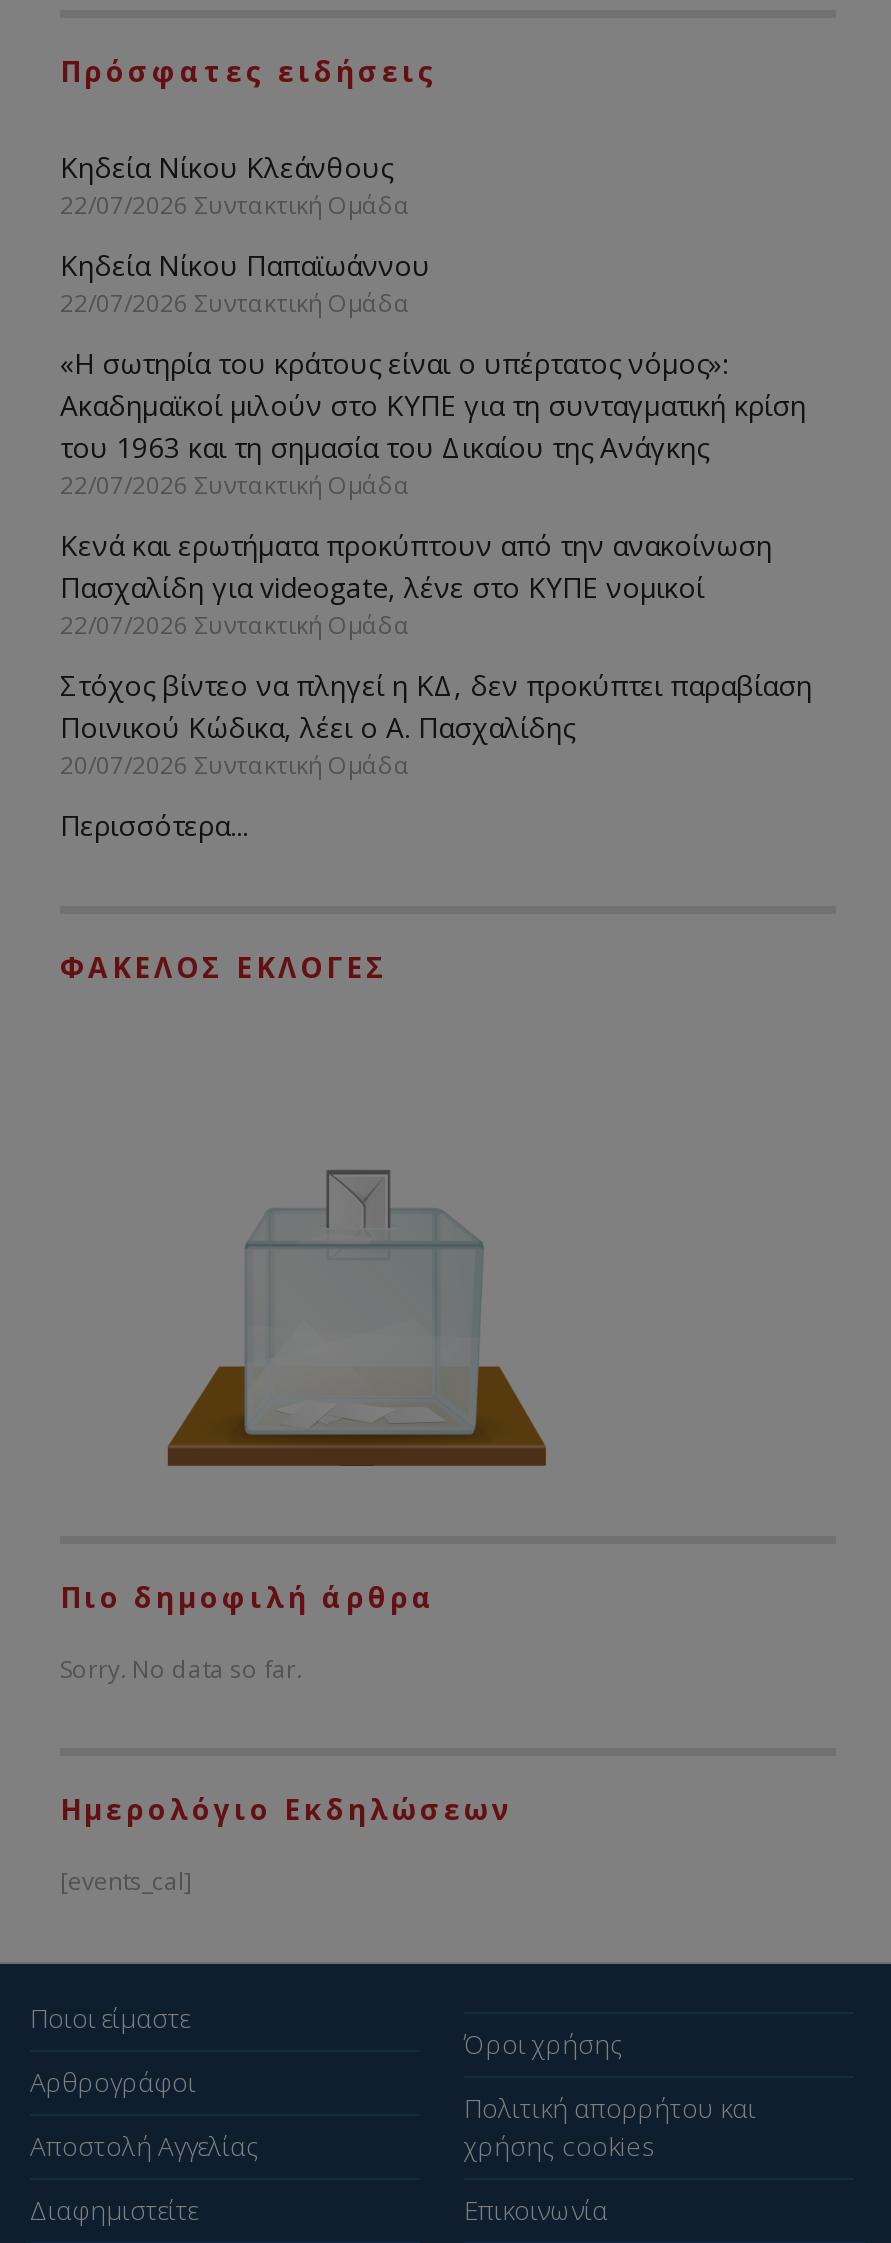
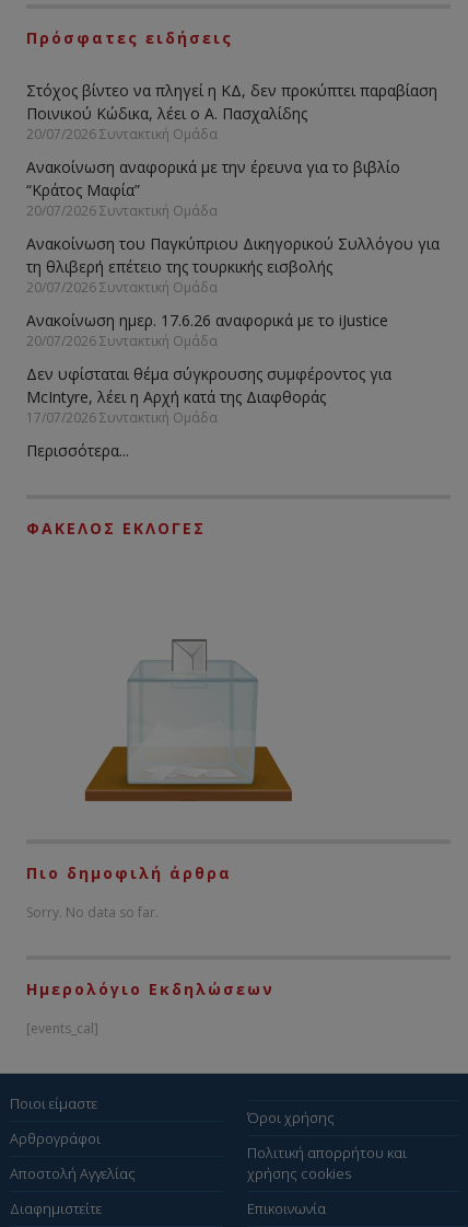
[60,149,806,643] Κηδεία Νίκου Κλεάνθους | 22/07/2026 Συντακτική Ομάδα | Κηδεία Νίκου Παπαϊωάννου | 22/07/2026 Συντακτική Ομάδα | «Η σωτηρία του κράτους είναι ο υπέρτατος νόμος»: | Ακαδημαϊκοί μιλούν στο ΚΥΠΕ για τη συνταγματική κρίση | του 1963 και τη σημασία του Δικαίου της Ανάγκης | 22/07/2026 Συντακτική Ομάδα | Κενά και ερωτήματα προκύπτουν από την ανακοίνωση | Πασχαλίδη για videogate, λένε στο ΚΥΠΕ νομικοί | 22/07/2026 Συντακτική Ομάδα -> none
moved [60,667,812,783] -> [26,80,437,144]: Στόχος βίντεο να πληγεί η ΚΔ, δεν προκύπτει παραβίαση | Ποινικού Κώδικα, λέει ο Α. Πασχαλίδης | 20/07/2026 Συντακτική Ομάδα
none -> [26,157,440,427] Ανακοίνωση αναφορικά με την έρευνα για το βιβλίο | “Κράτος Μαφία” | 20/07/2026 Συντακτική Ομάδα | Ανακοίνωση του Παγκύπριου Δικηγορικού Συλλόγου για | τη θλιβερή επέτειο της τουρκικής εισβολής | 20/07/2026 Συντακτική Ομάδα | Ανακοίνωση ημερ. 17.6.26 αναφορικά με το iJustice | 20/07/2026 Συντακτική Ομάδα | Δεν υφίσταται θέμα σύγκρουσης συμφέροντος για | McIntyre, λέει η Αρχή κατά της Διαφθοράς | 17/07/2026 Συντακτική Ομάδα

